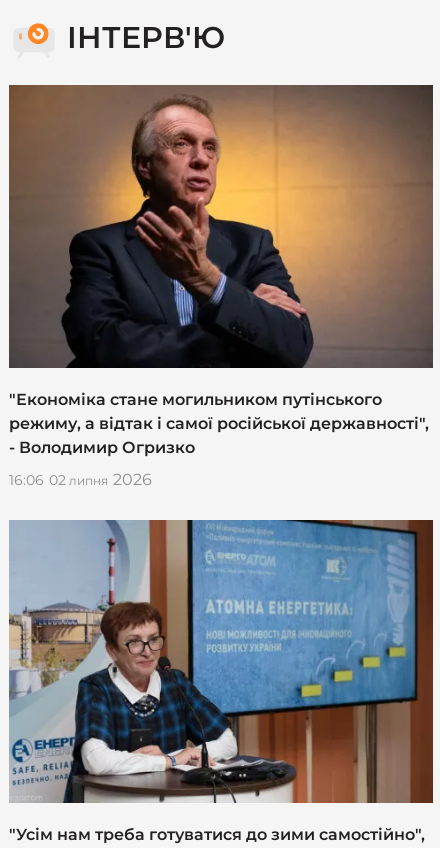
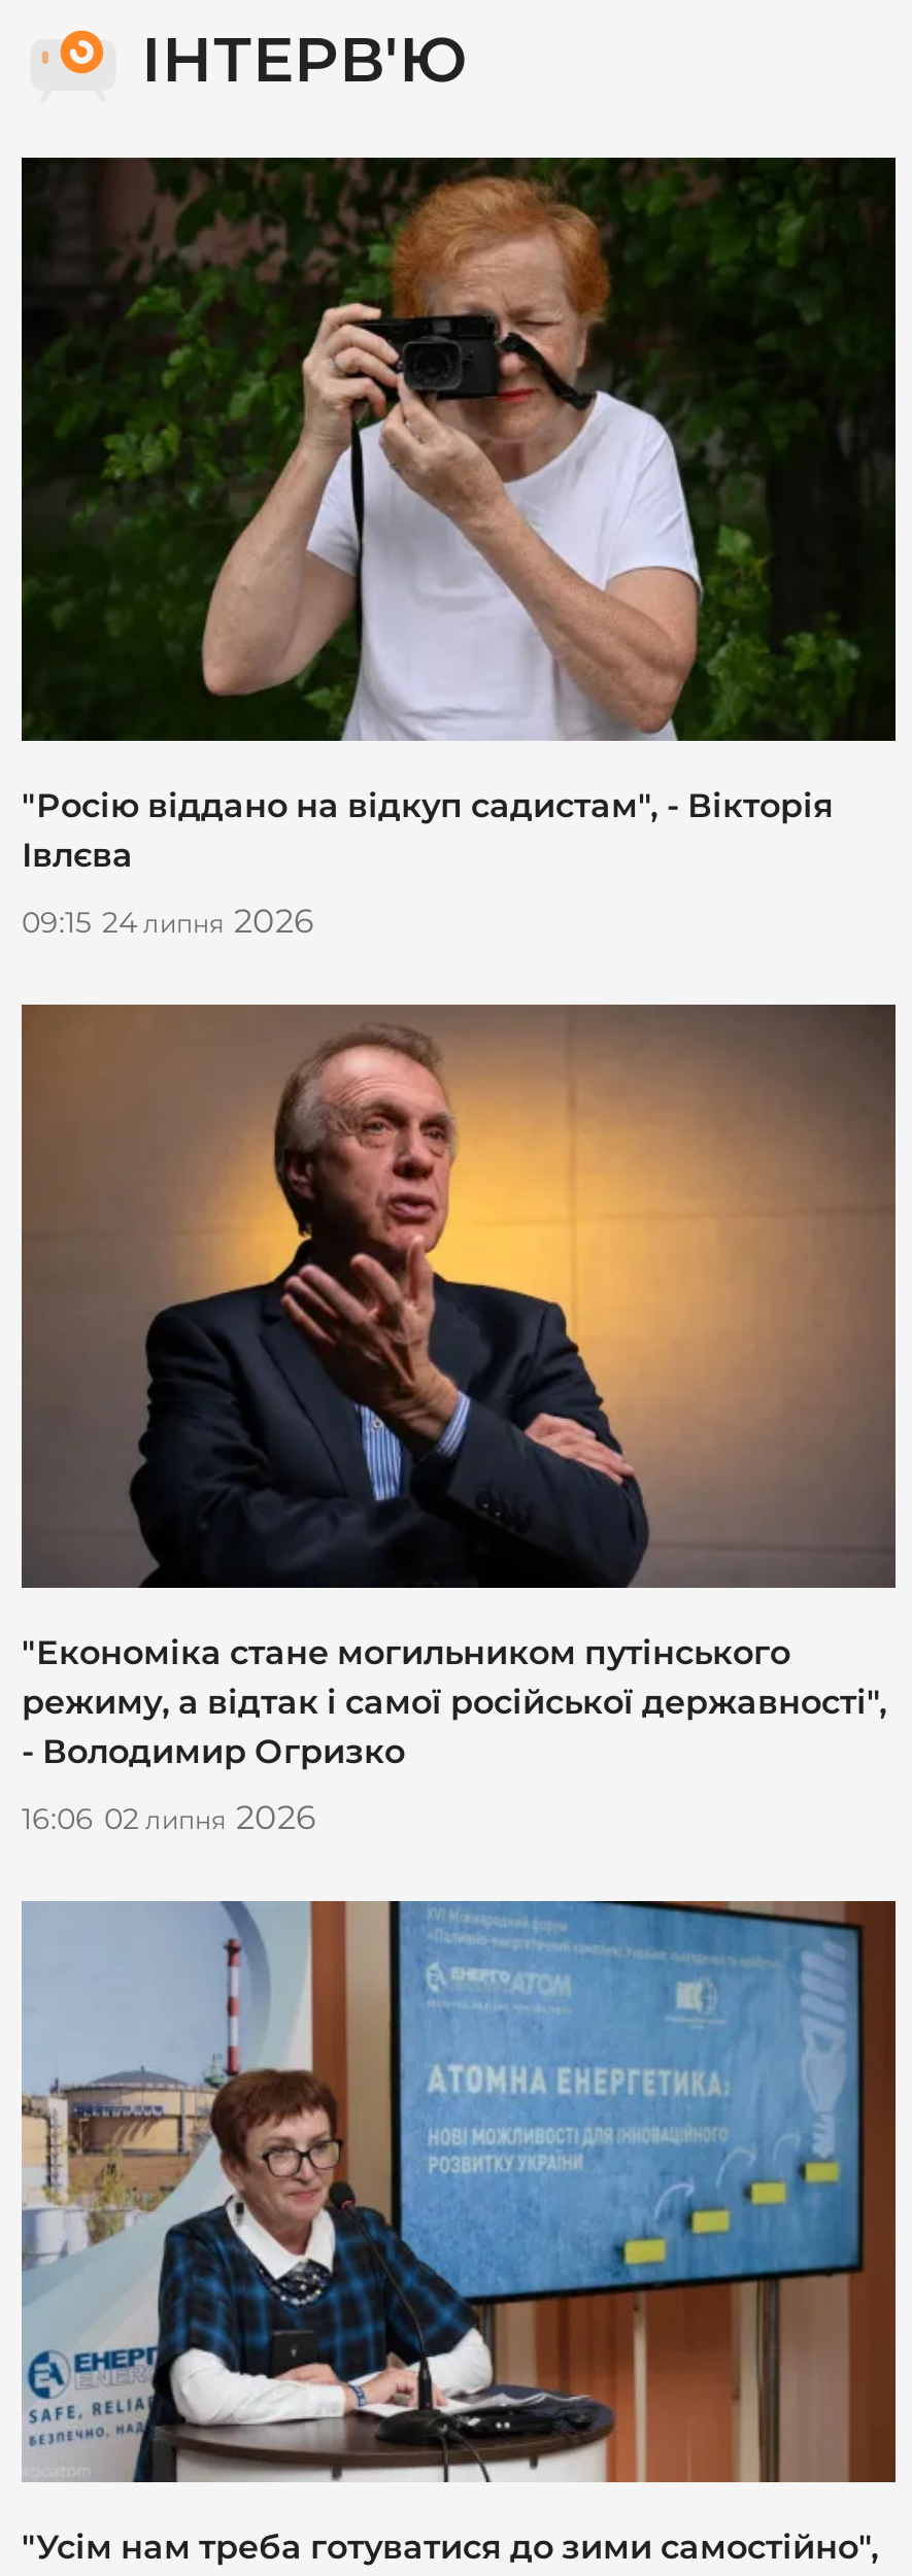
none -> [20,156,898,941] [image] | "Росію віддано на відкуп садистам", - Вікторія | Івлєва | 09:15 24липня 2026

